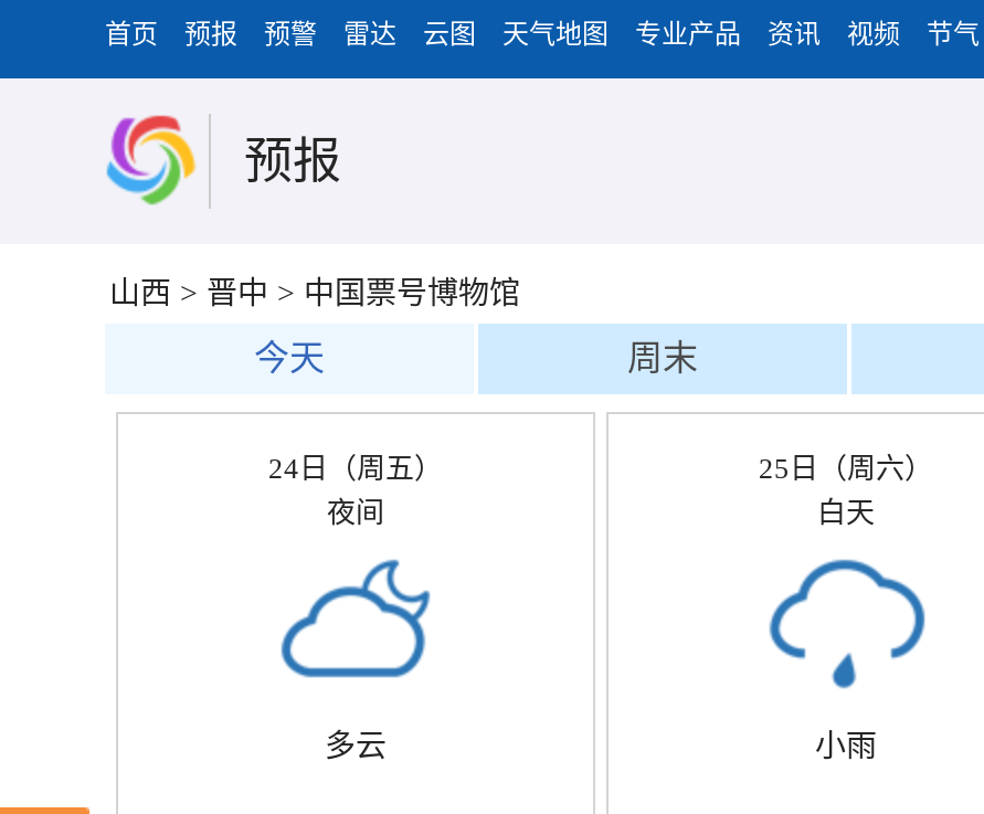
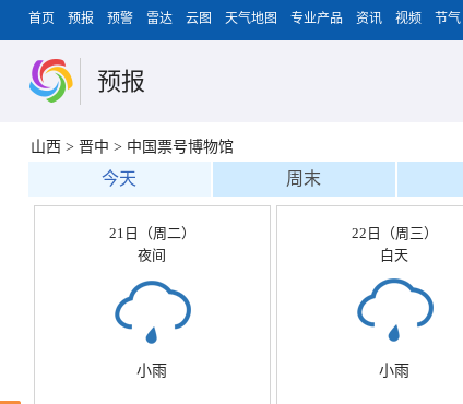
[268,452,443,485] 24日（周五） -> [109,225,195,241] 21日（周二）
[759,452,933,485] 25日（周六） -> [352,225,438,241] 22日（周三）
[279,558,434,763] [image] | 多云 -> [114,278,192,379] [image] | 小雨

